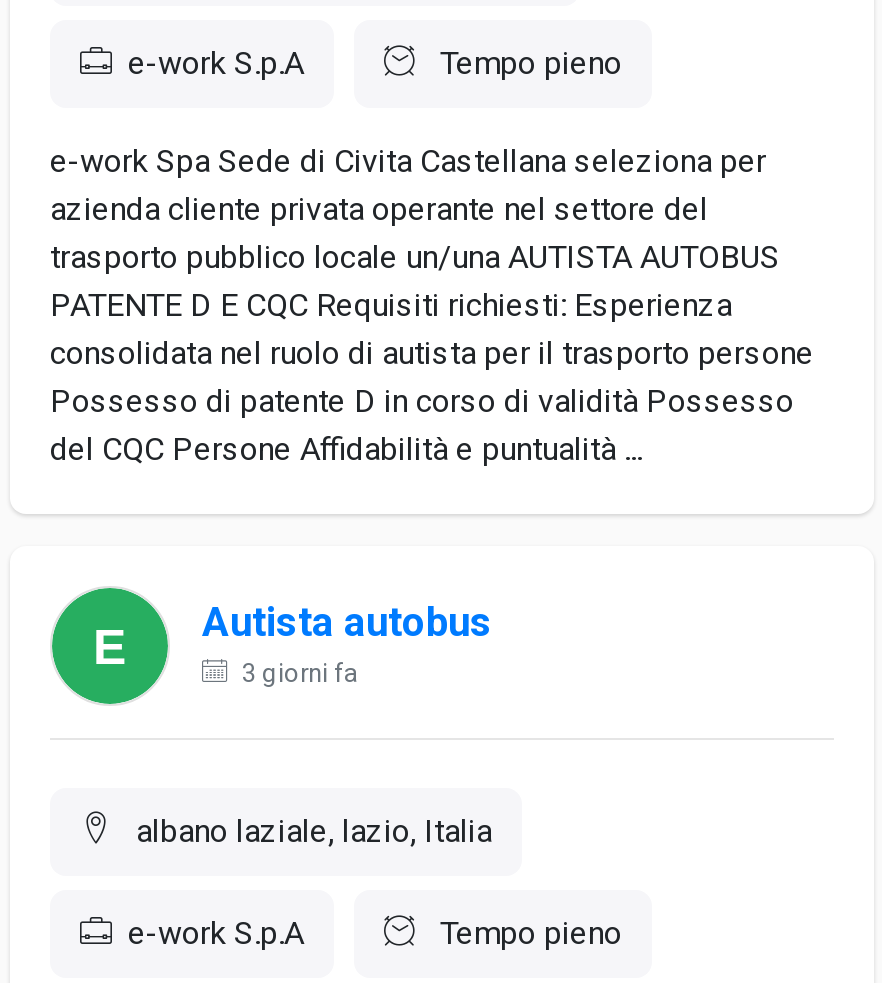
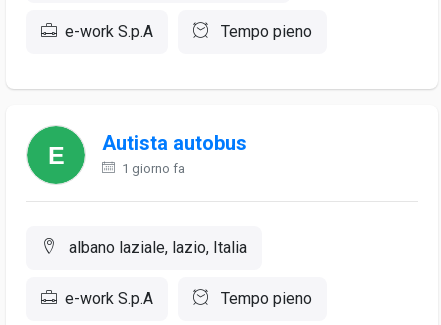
[50,142,814,468] e-work Spa Sede di Civita Castellana seleziona per | azienda cliente privata operante nel settore del | trasporto pubblico locale un/una AUTISTA AUTOBUS | PATENTE D E CQC Requisiti richiesti: Esperienza | consolidata nel ruolo di autista per il trasporto persone | Possesso di patente D in corso di validità Possesso | del CQC Persone Affidabilità e puntualità ... -> none
[236,658,358,688] 3 giorni fa -> [119,161,185,176] 1 giorno fa

